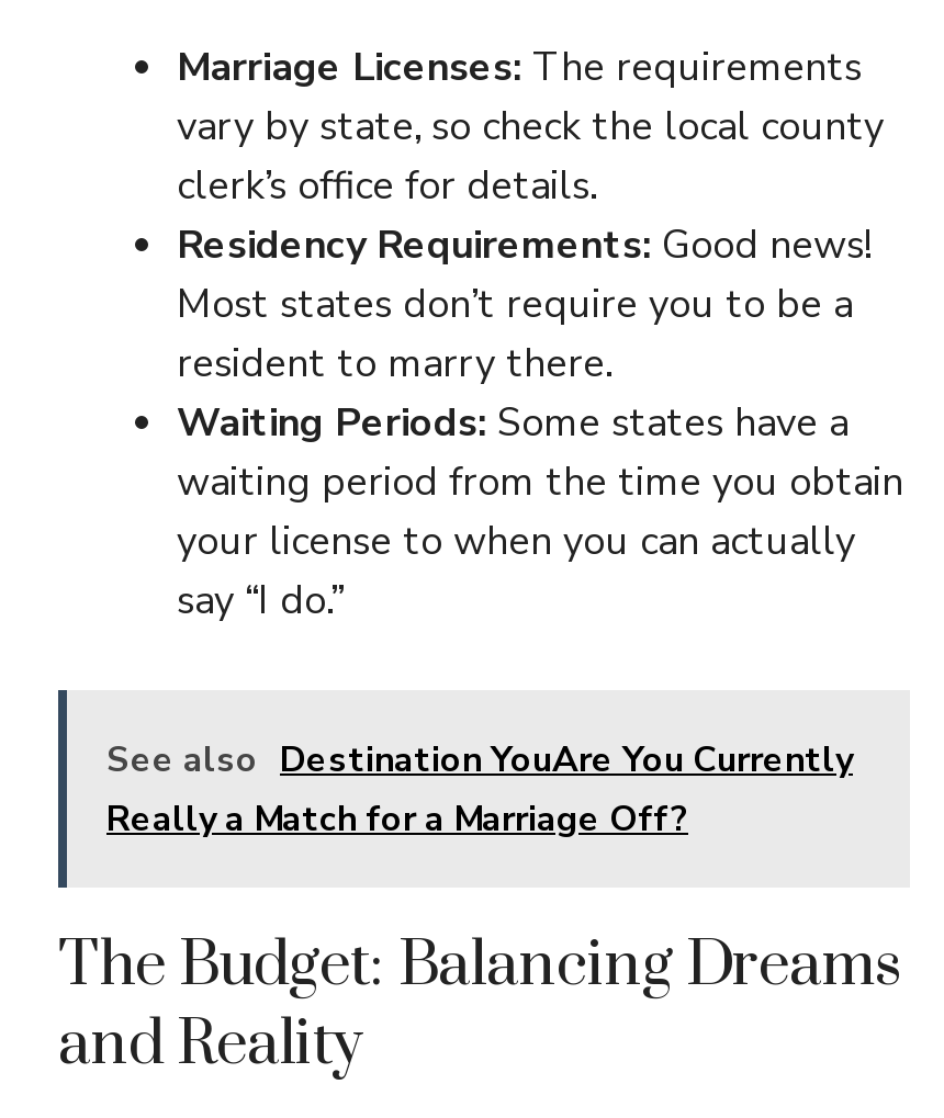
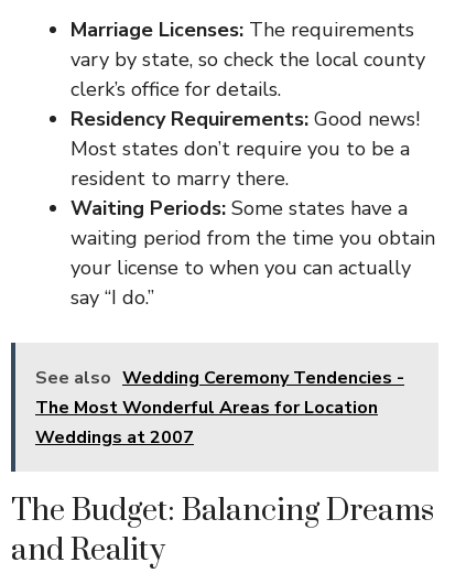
[106,737,853,844] See also Destination YouAre You Currently | Really a Match for a Marriage Off? -> [35,366,404,450] See also Wedding Ceremony Tendencies - | The Most Wonderful Areas for Location | Weddings at 2007

